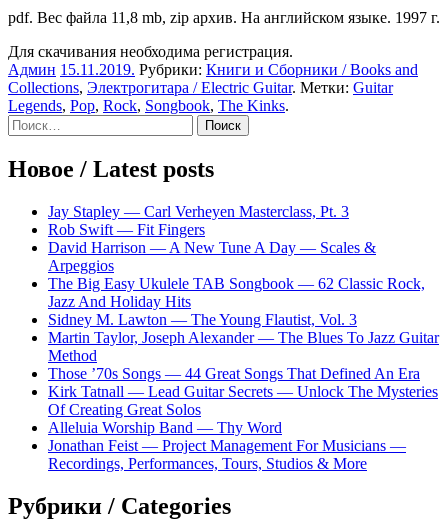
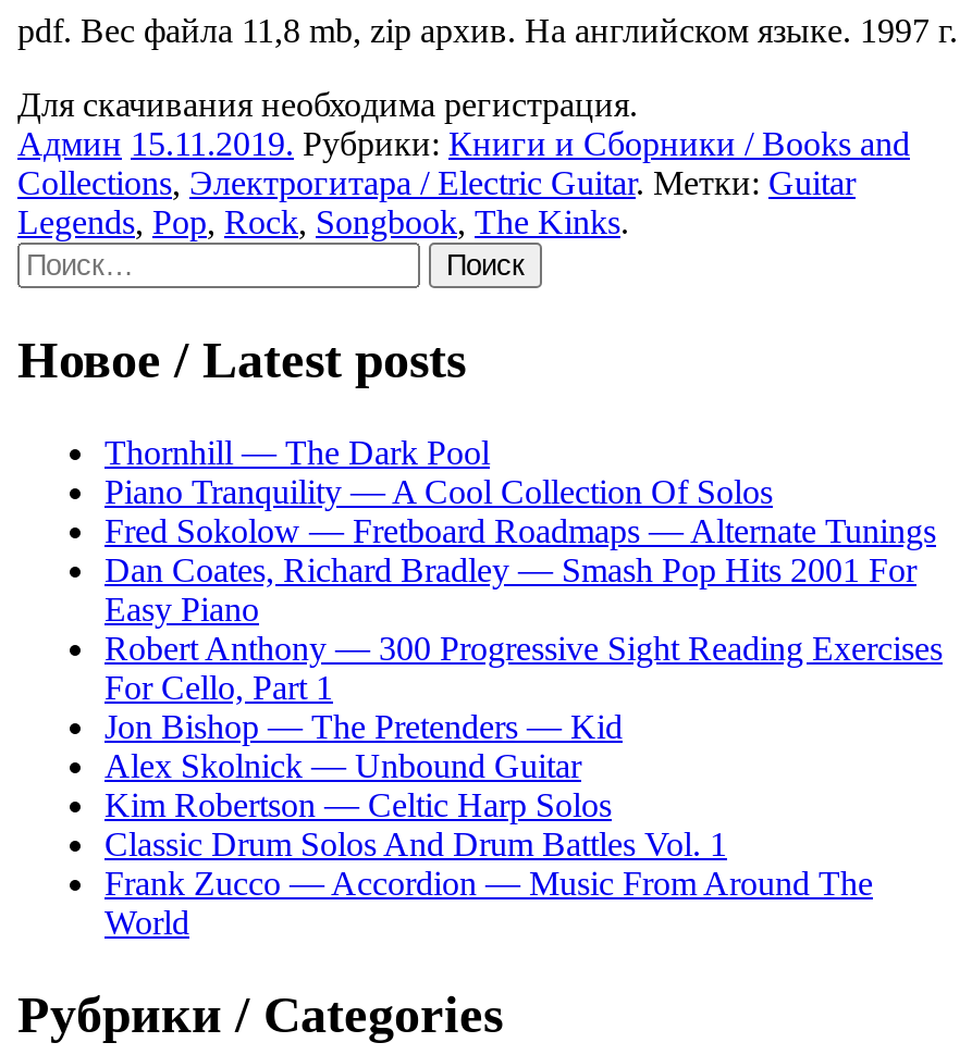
[48,203,439,472] Jay Stapley — Carl Verheyen Masterclass, Pt. 3 | Rob Swift — Fit Fingers | David Harrison — A New Tune A Day — Scales & | Arpeggios | The Big Easy Ukulele TAB Songbook — 62 Classic Rock, | Jazz And Holiday Hits | Sidney M. Lawton — The Young Flautist, Vol. 3 | Martin Taylor, Joseph Alexander — The Blues To Jazz Guitar | Method | Those ’70s Songs — 44 Great Songs That Defined An Era | Kirk Tatnall — Lead Guitar Secrets — Unlock The Mysteries | Of Creating Great Solos | Alleluia Worship Band — Thy Word | Jonathan Feist — Project Management For Musicians — | Recordings, Performances, Tours, Studios & More -> [104,434,943,941] Thornhill — The Dark Pool | Piano Tranquility — A Cool Collection Of Solos | Fred Sokolow — Fretboard Roadmaps — Alternate Tunings | Dan Coates, Richard Bradley — Smash Pop Hits 2001 For | Easy Piano | Robert Anthony — 300 Progressive Sight Reading Exercises | For Cello, Part 1 | Jon Bishop — The Pretenders — Kid | Alex Skolnick — Unbound Guitar | Kim Robertson — Celtic Harp Solos | Classic Drum Solos And Drum Battles Vol. 1 | Frank Zucco — Accordion — Music From Around The | World

